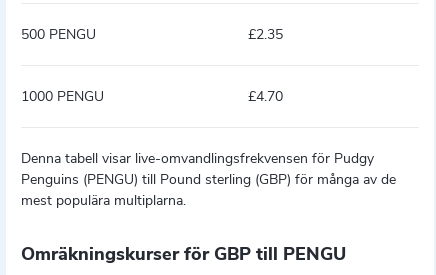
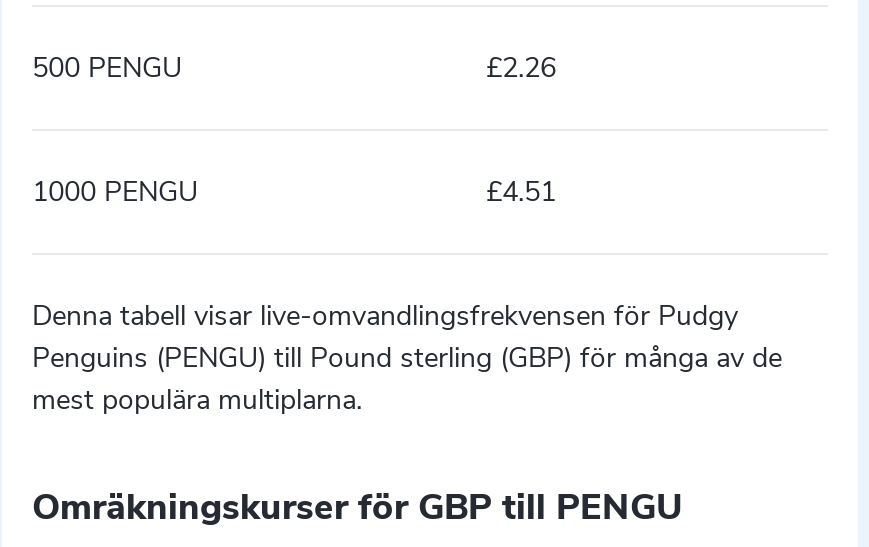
[248,25,283,44] £2.35 -> [486,49,556,87] £2.26
[248,87,283,106] £4.70 -> [486,173,556,211] £4.51

